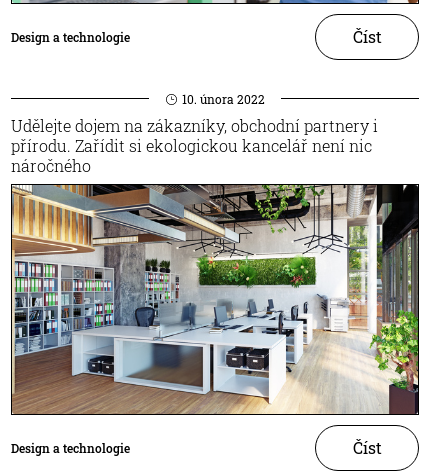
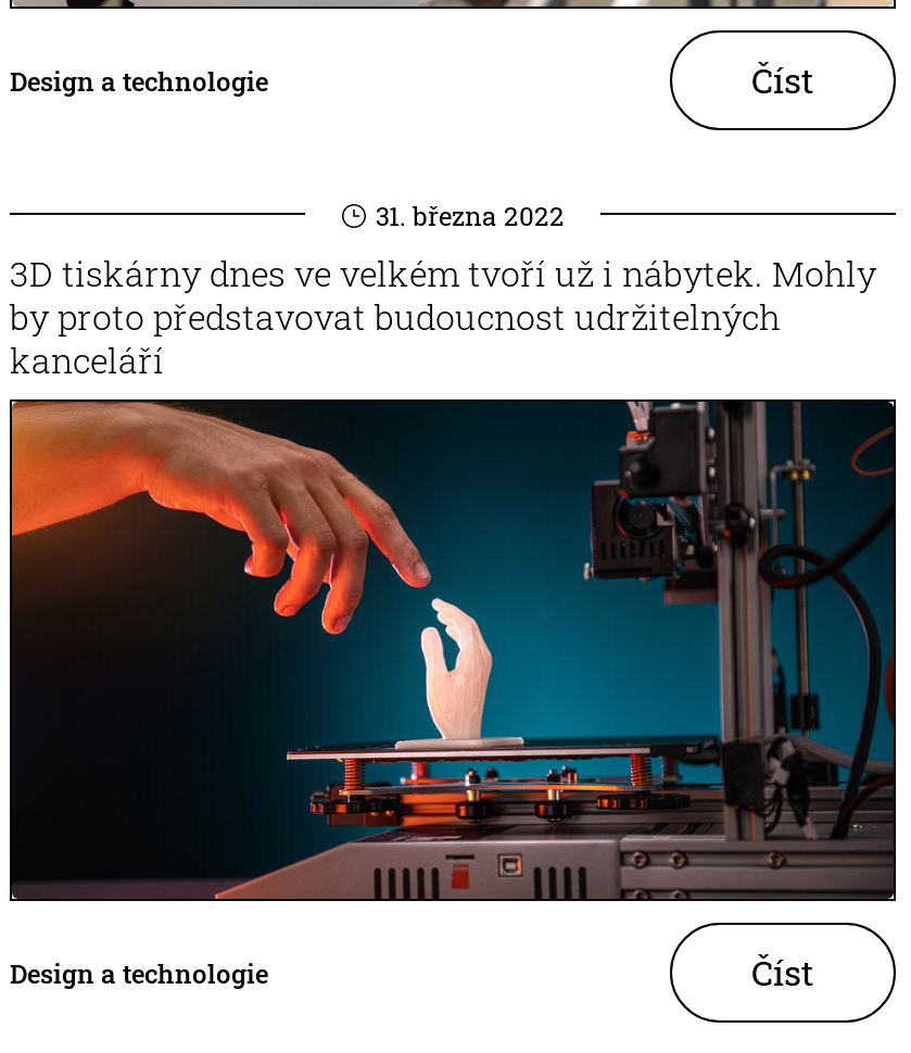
[11,90,378,175] 10. února 2022 | Udělejte dojem na zákazníky, obchodní partnery i | přírodu. Zařídit si ekologickou kancelář není nic | náročného -> [10,196,876,381] 31. března 2022 | 3D tiskárny dnes ve velkém tvoří už i nábytek. Mohly | by proto představovat budoucnost udržitelných | kanceláří
[11,184,419,415] [image] -> [10,399,896,901] [image]

